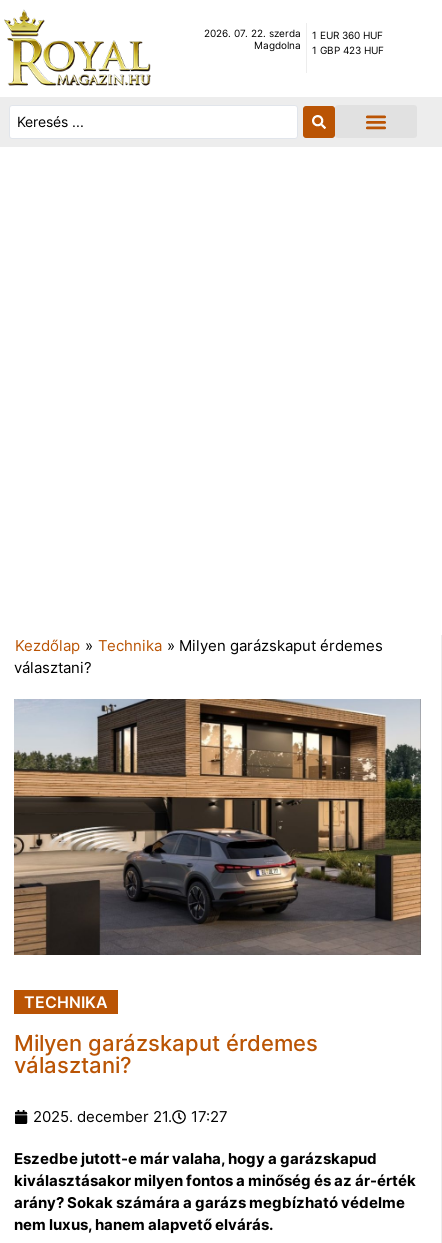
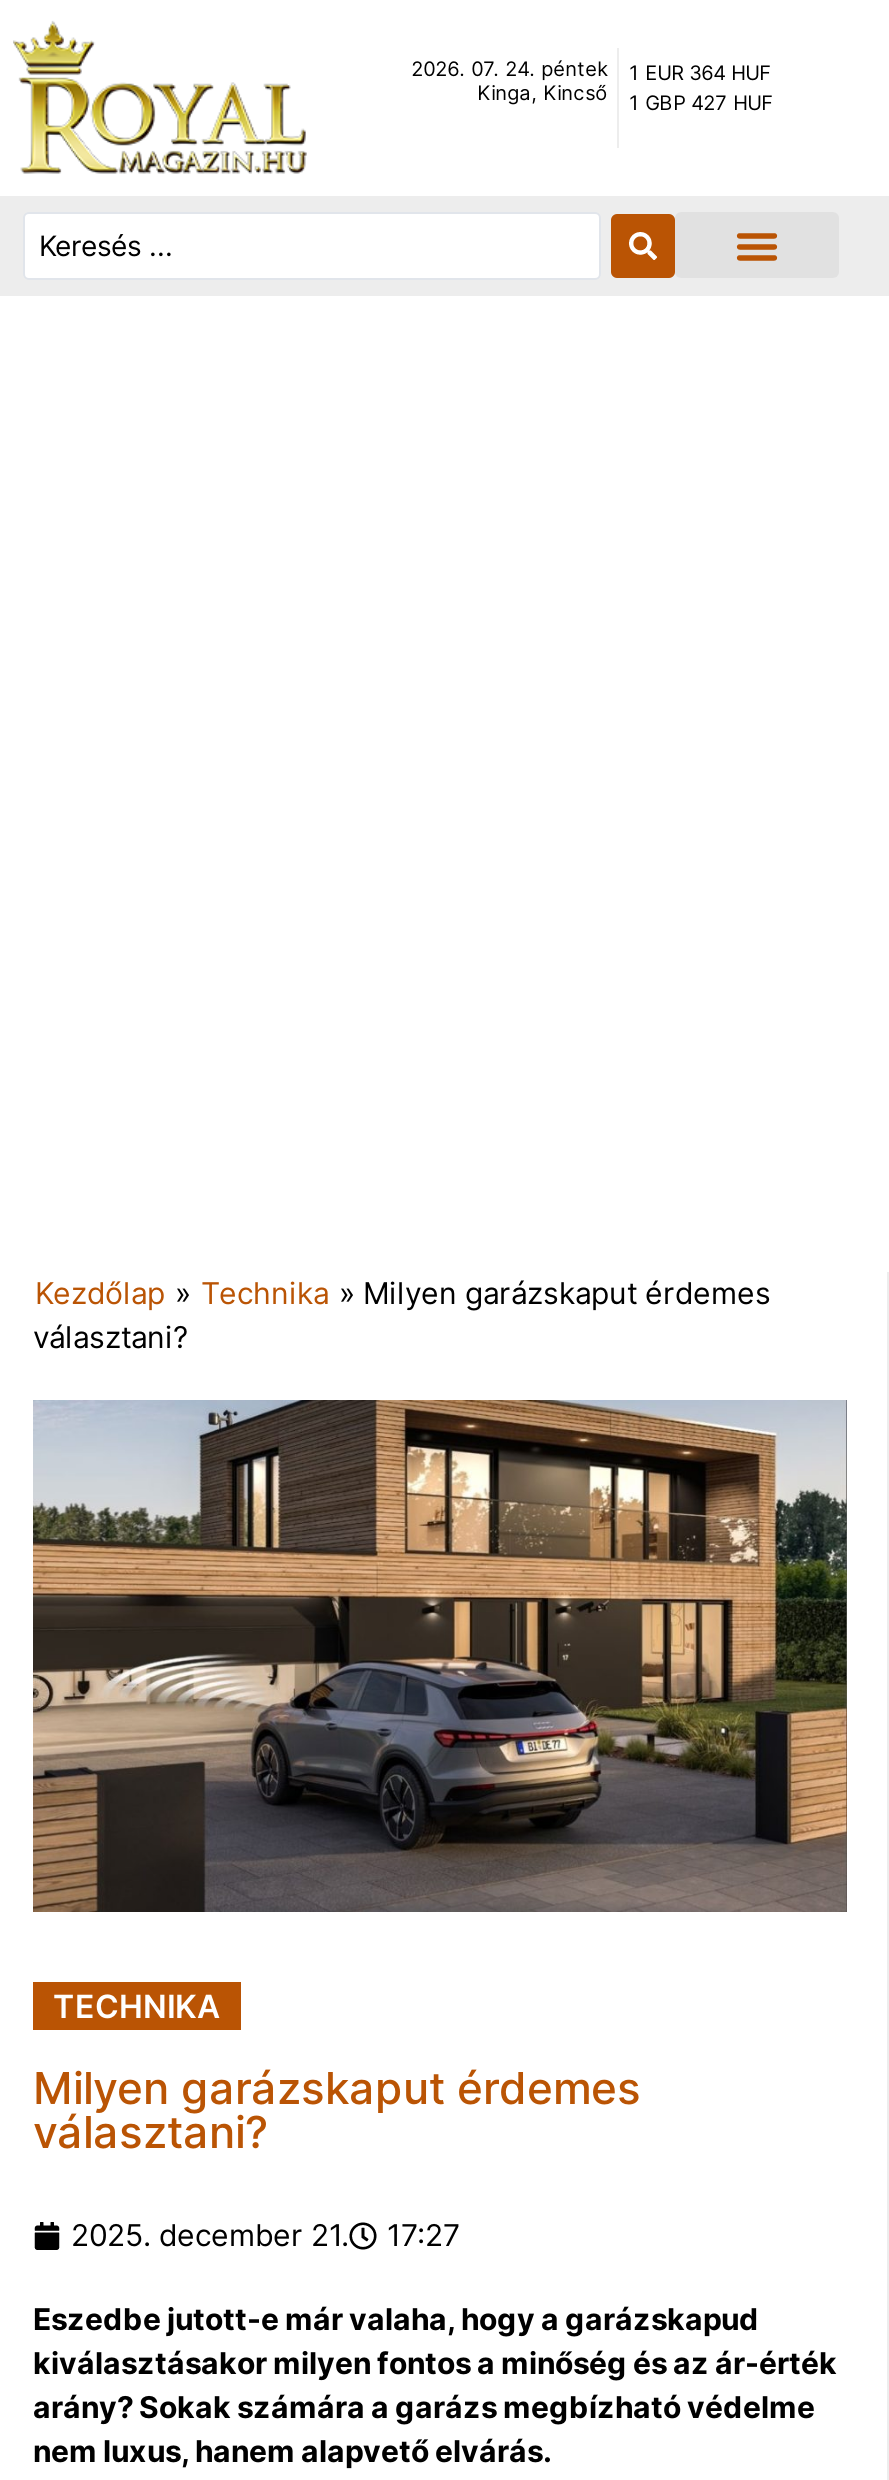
[204,27,301,51] 2026. 07. 22. szerda | Magdolna -> [411,57,607,105] 2026. 07. 24. péntek | Kinga, Kincső
[312,29,384,56] 1 EUR 360 HUF | 1 GBP 423 HUF -> [629,61,773,115] 1 EUR 364 HUF | 1 GBP 427 HUF

